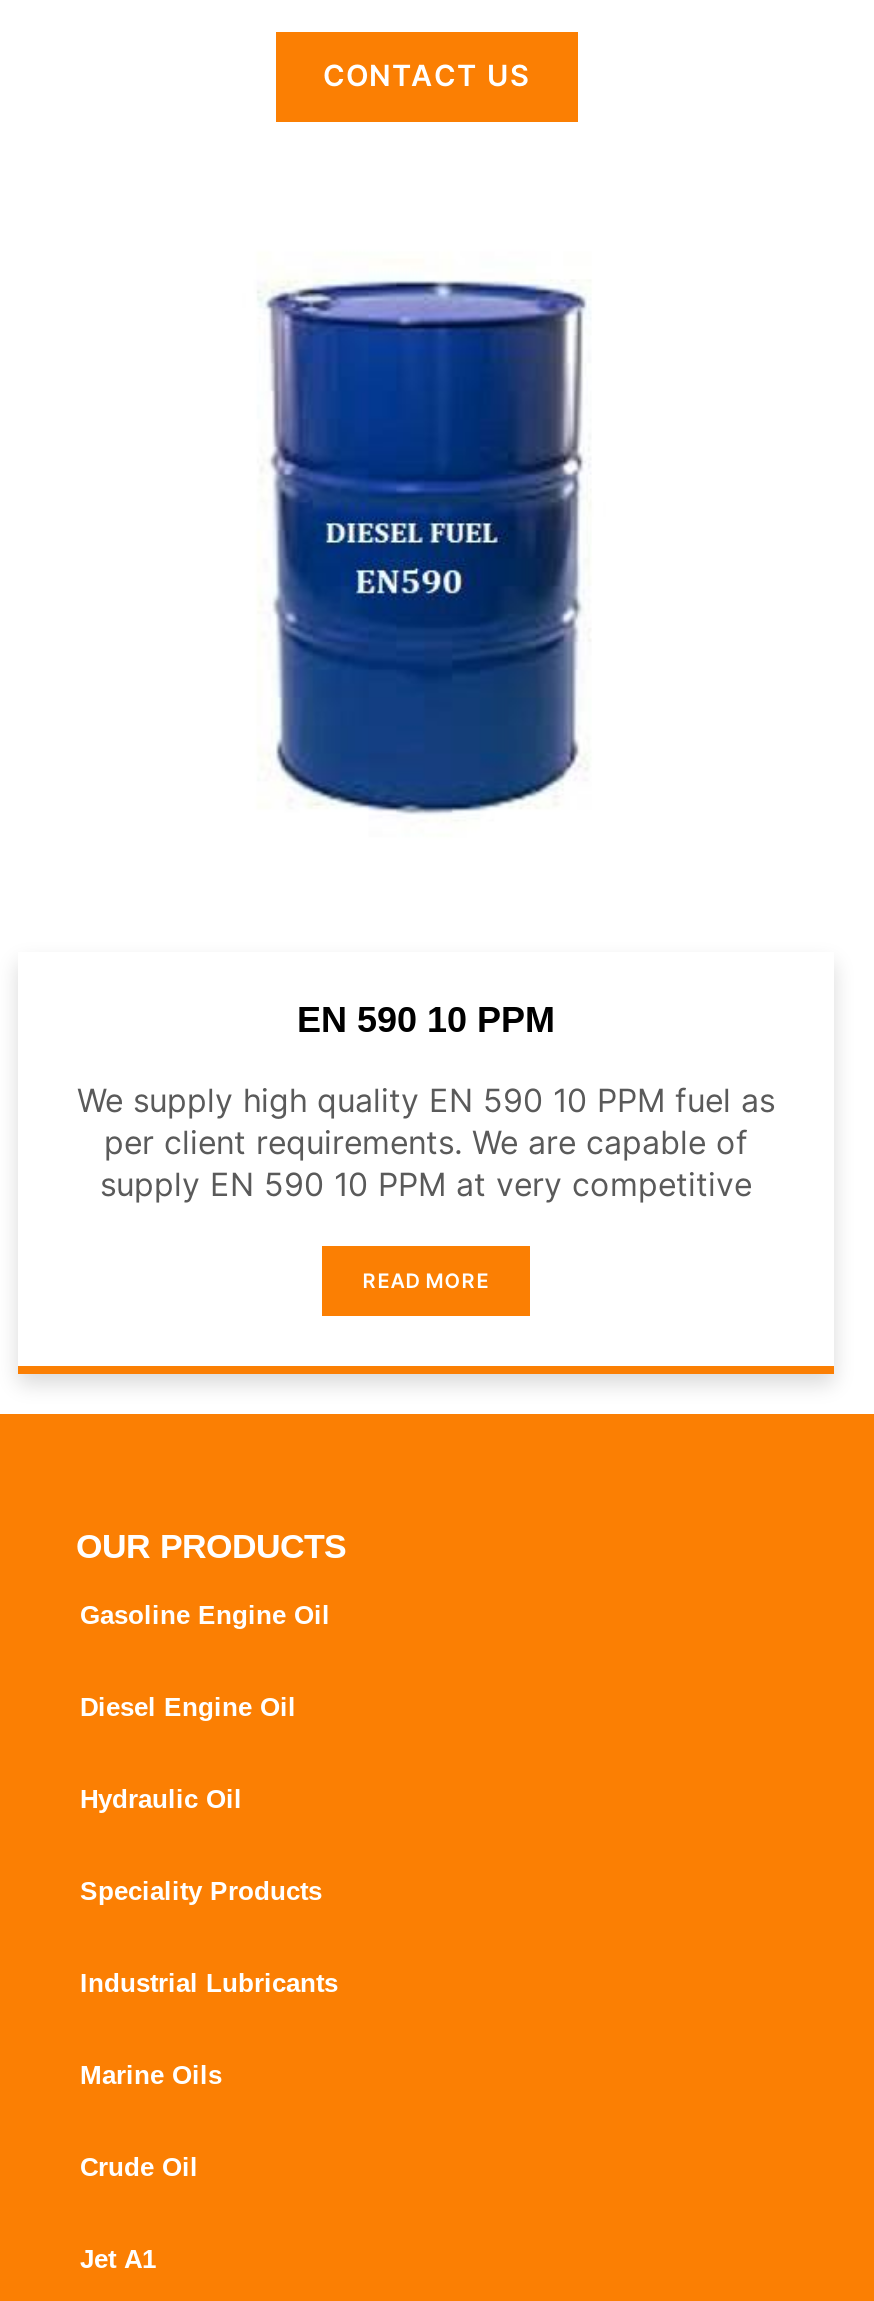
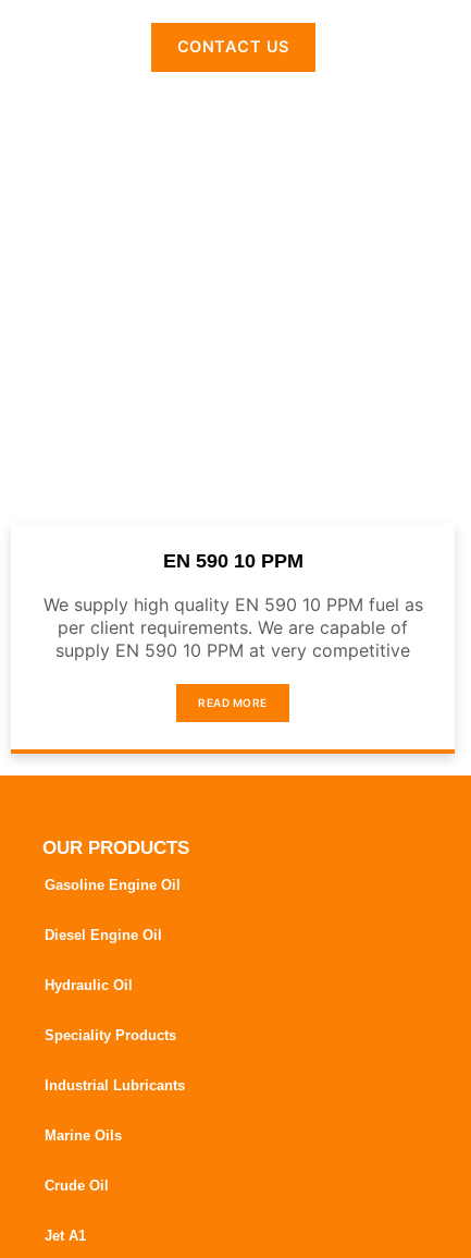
[266,280,586,814] [image] -> none

